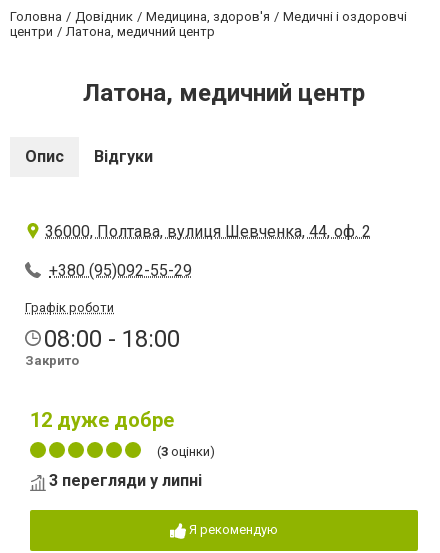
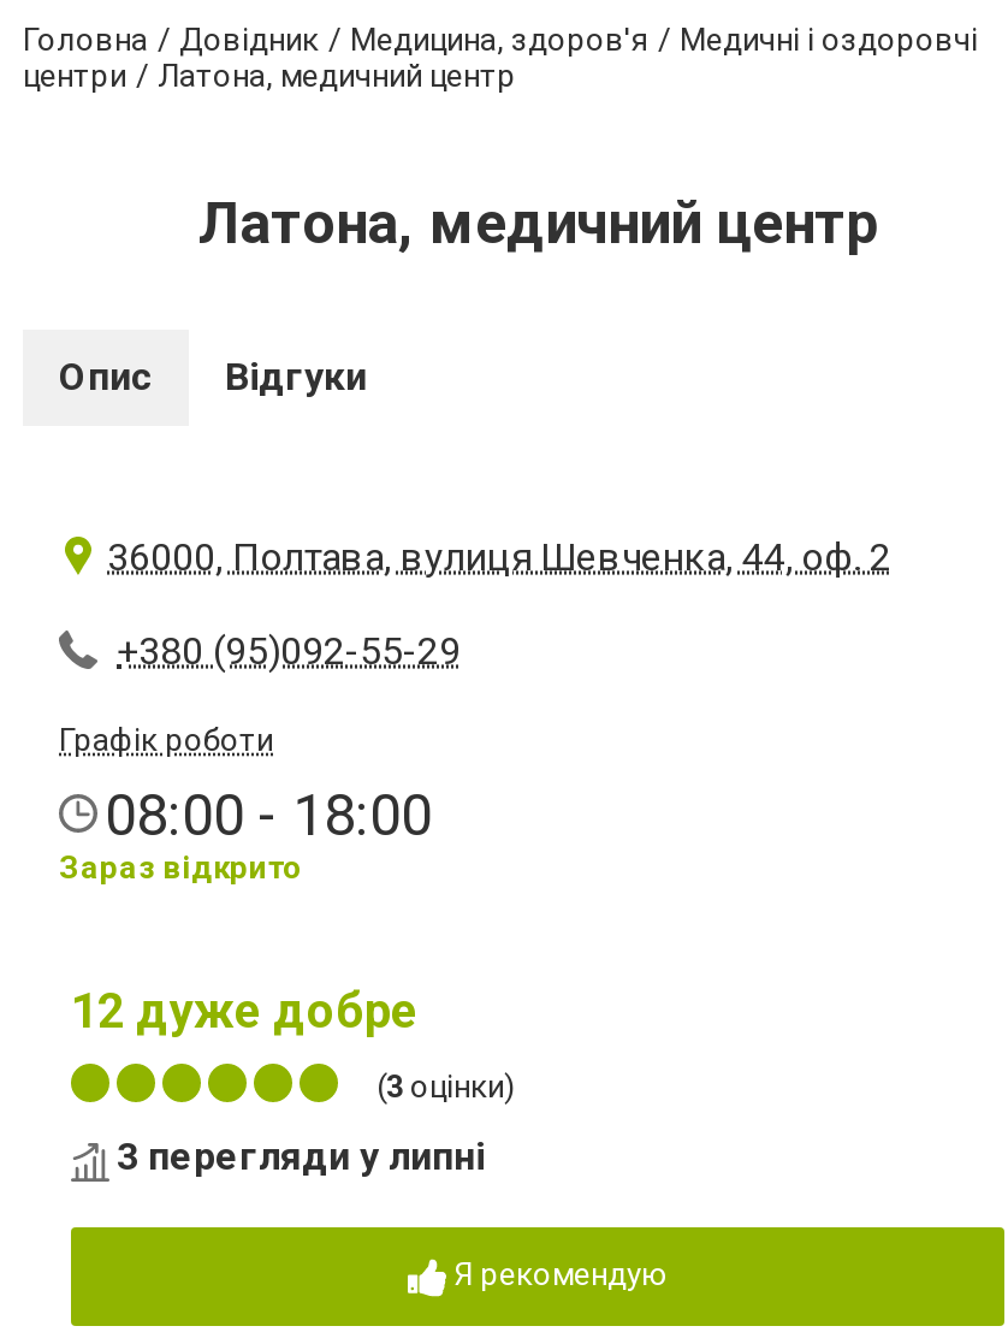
[25,353,79,368] Закрито -> [59,849,302,886] Зараз відкрито

